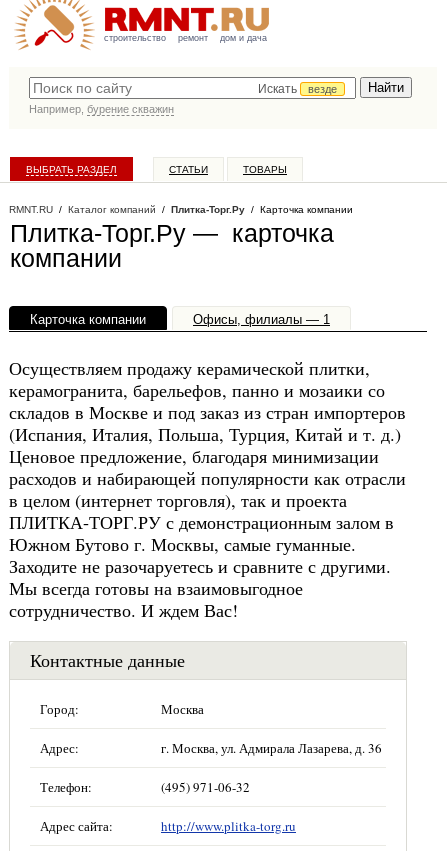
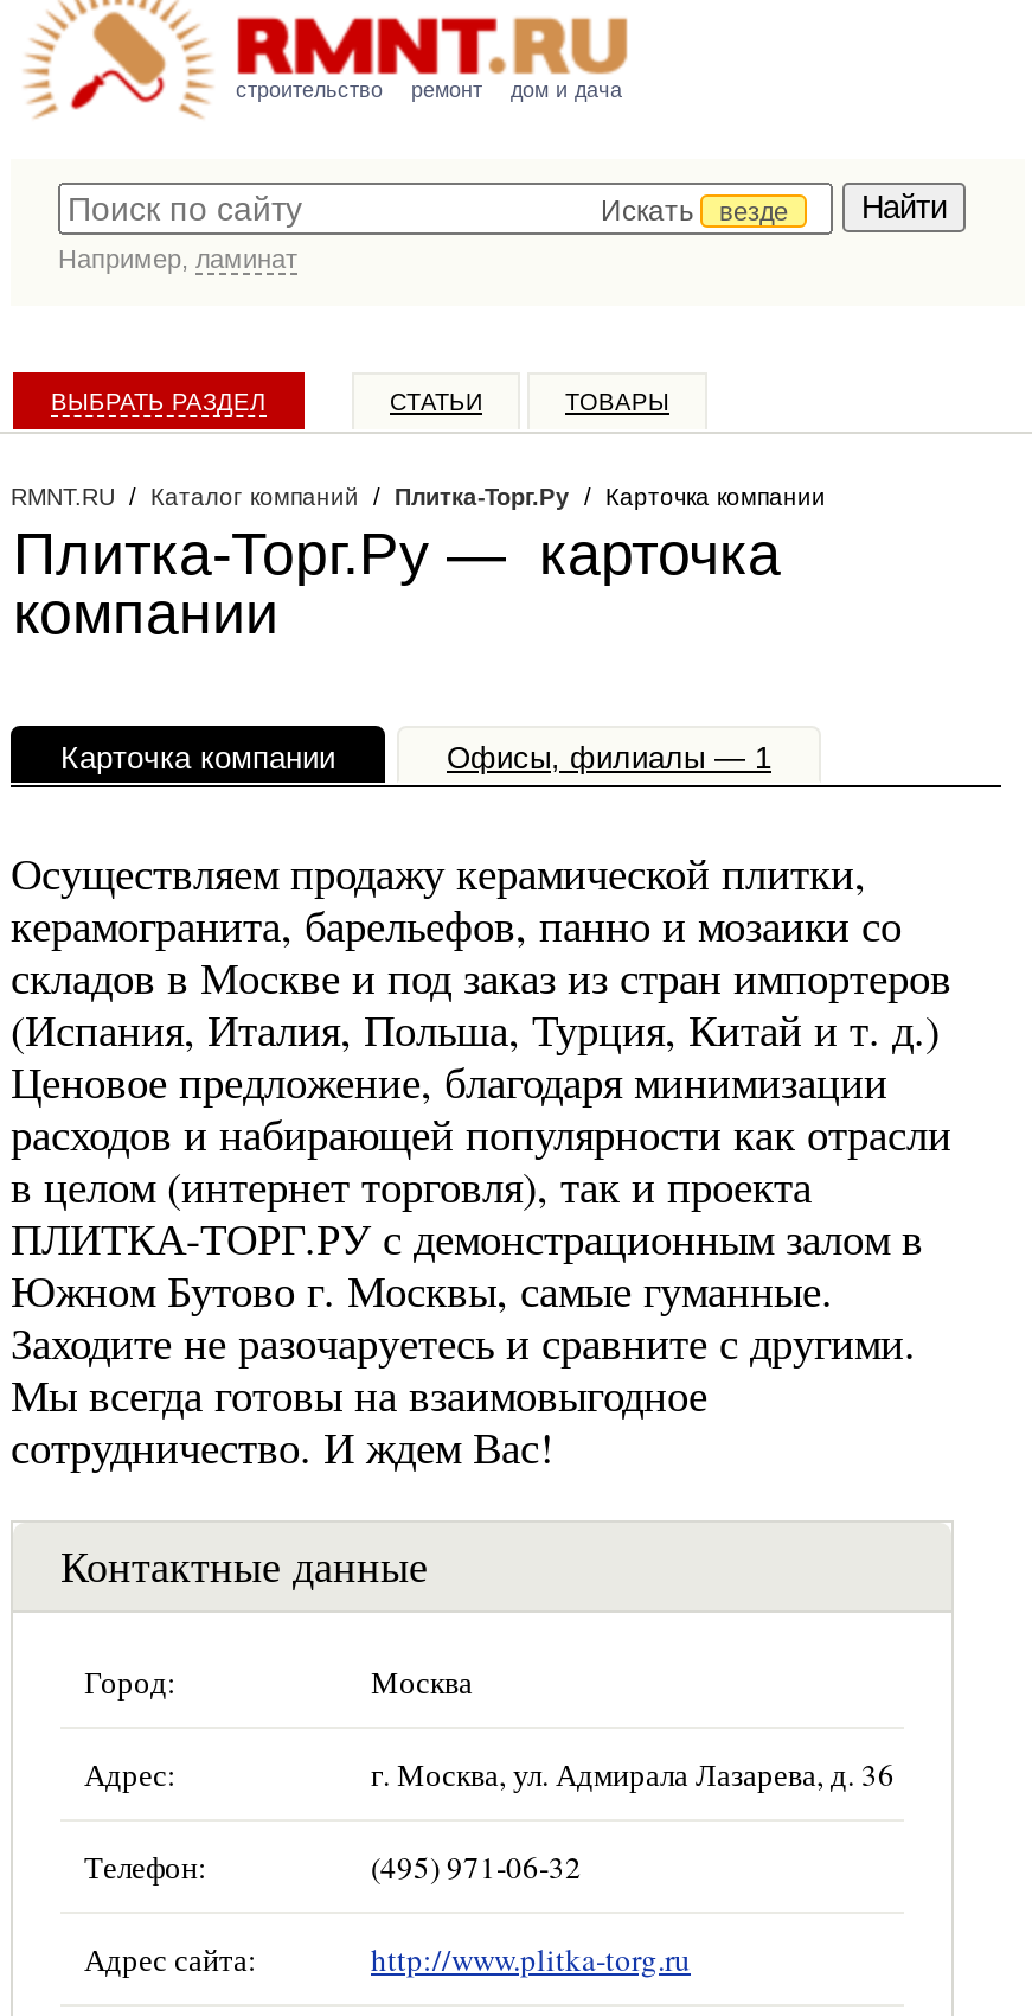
[29,103,174,115] Например, бурение скважин -> [58,244,297,273] Например, ламинат

